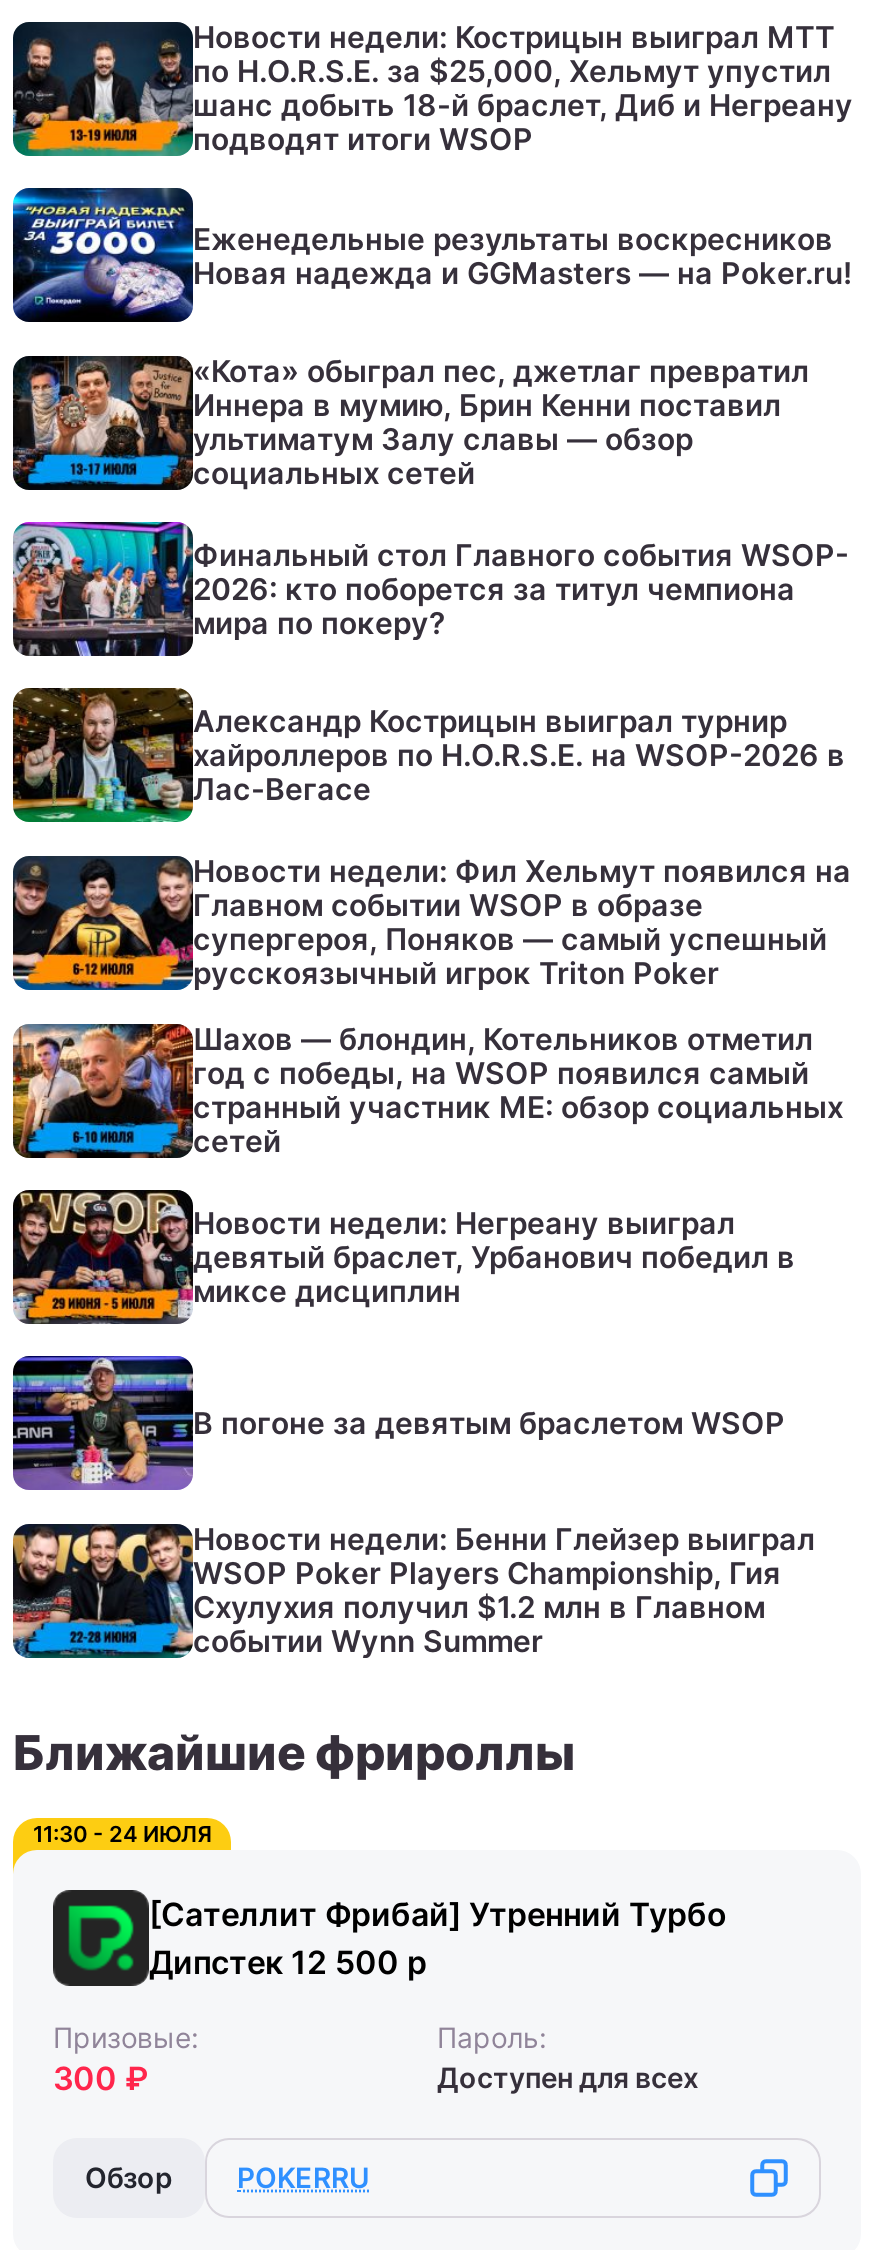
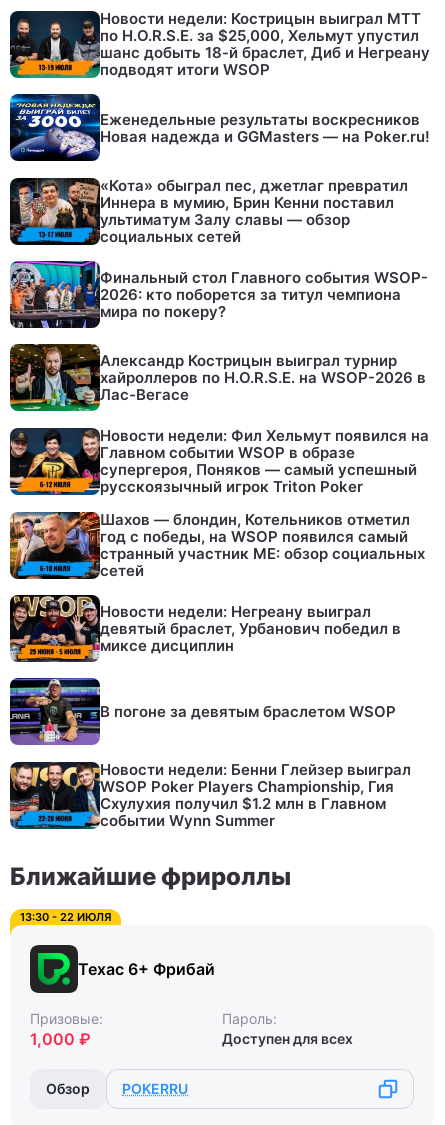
[33,1820,211,1848] 11:30 - 24 ИЮЛЯ -> [20,910,111,924] 13:30 - 22 ИЮЛЯ
[149,1894,727,1982] [Сателлит Фрибай] Утренний Турбо | Дипстек 12 500 р -> [78,959,215,979] Техас 6+ Фрибай
[53,2058,149,2098] 300 ₽ -> [30,1029,91,1049] 1,000 ₽

